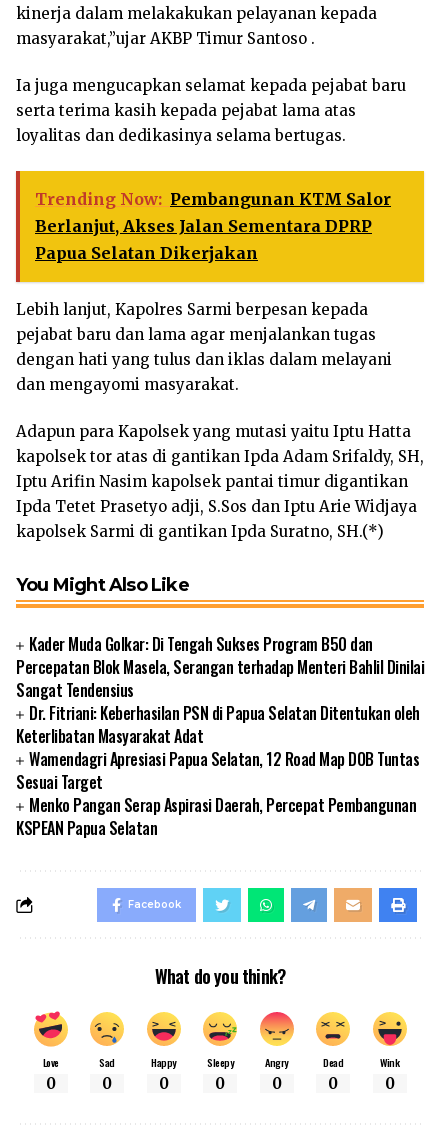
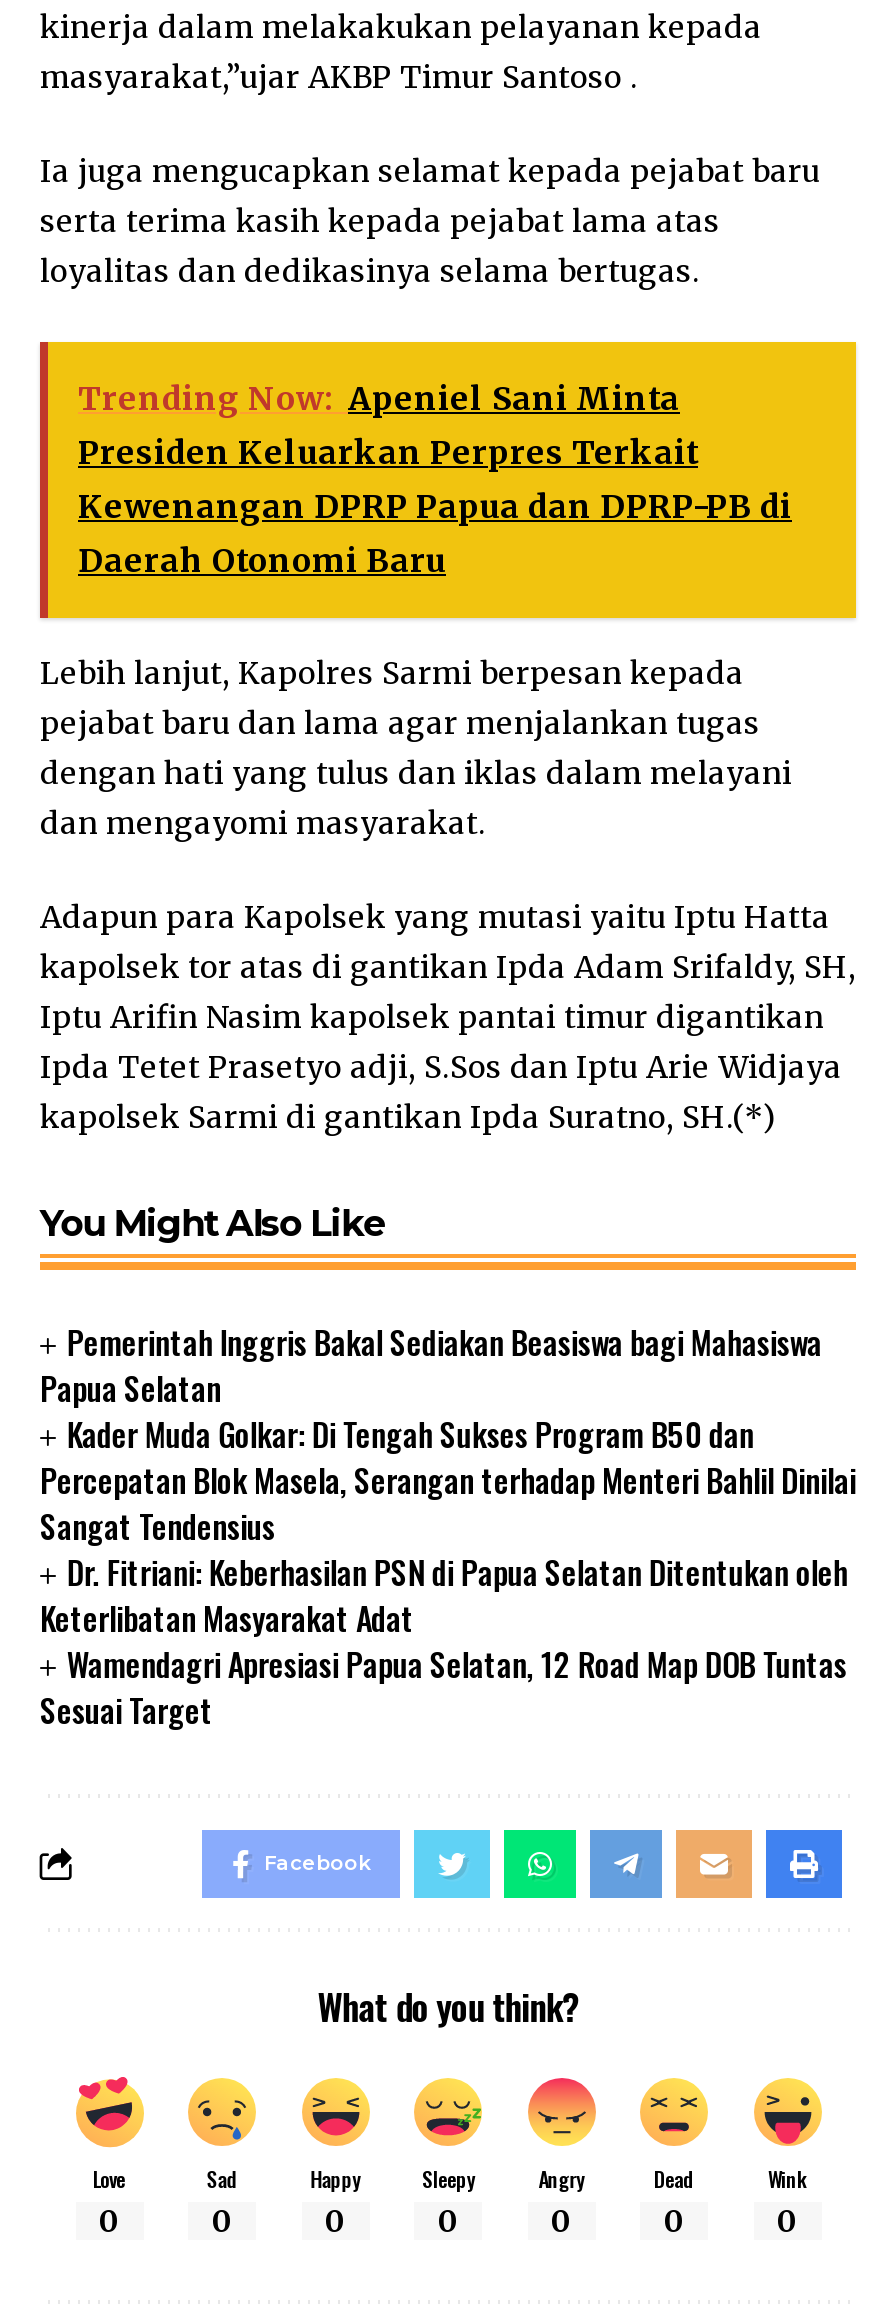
[35,188,391,262] Trending Now: Pembangunan KTM Salor | Berlanjut, Akses Jalan Sementara DPRP | Papua Selatan Dikerjakan -> [78,377,792,579] Trending Now: Apeniel Sani Minta | Presiden Keluarkan Perpres Terkait | Kewenangan DPRP Papua dan DPRP-PB di | Daerah Otonomi Baru
none -> [40,1318,822,1412] Pemerintah Inggris Bakal Sediakan Beasiswa bagi Mahasiswa | Papua Selatan
moved [16,632,424,794] -> [40,1410,856,1734]: Kader Muda Golkar: Di Tengah Sukses Program B50 dan | Percepatan Blok Masela, Serangan terhadap Menteri Bahlil Dinilai | Sangat Tendensius | Dr. Fitriani: Keberhasilan PSN di Papua Selatan Ditentukan oleh | Keterlibatan Masyarakat Adat | Wamendagri Apresiasi Papua Selatan, 12 Road Map DOB Tuntas | Sesuai Target
[16,793,416,840] Menko Pangan Serap Aspirasi Daerah, Percepat Pembangunan | KSPEAN Papua Selatan -> none

